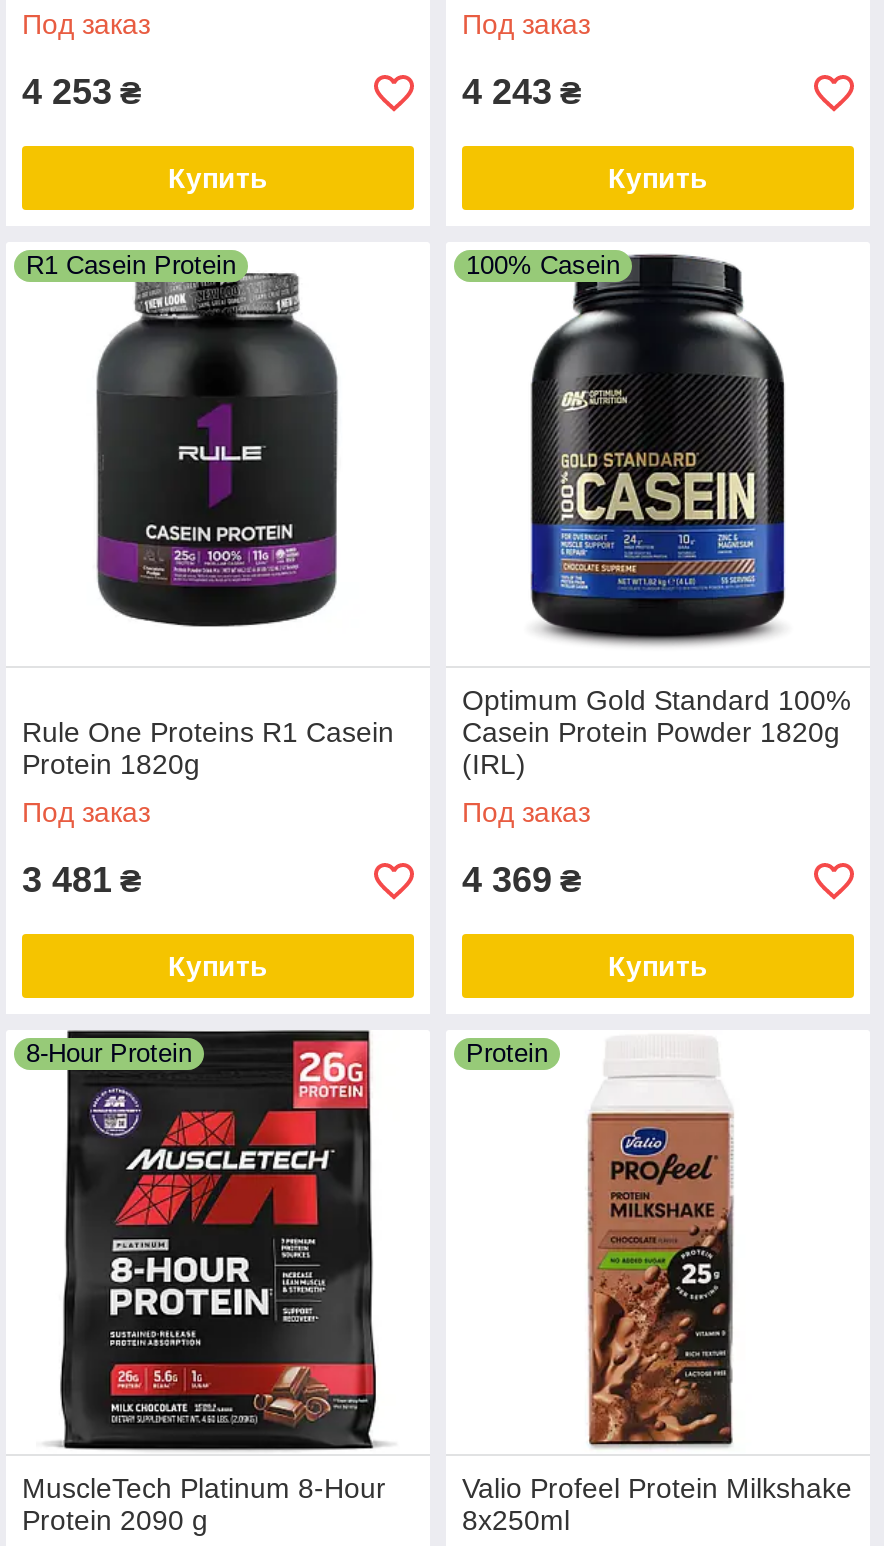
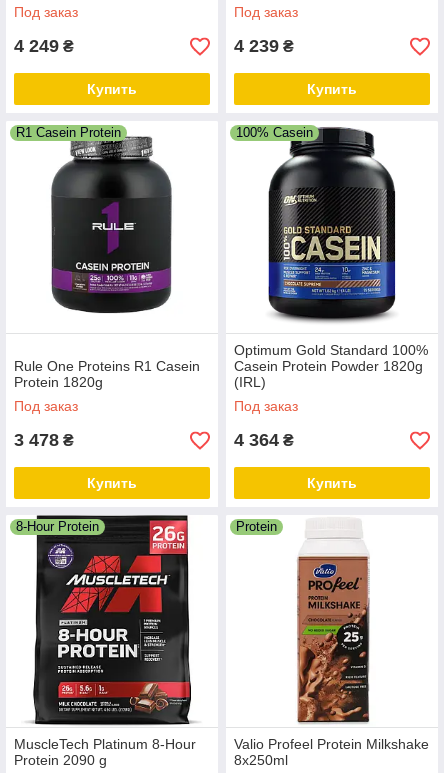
[22,72,142,112] 4 253 ₴ -> [14,36,74,56] 4 249 ₴
[462,72,582,112] 4 243 ₴ -> [234,36,294,56] 4 239 ₴
[22,860,142,900] 3 481 ₴ -> [14,430,74,450] 3 478 ₴
[462,860,582,900] 4 369 ₴ -> [234,430,294,450] 4 364 ₴

